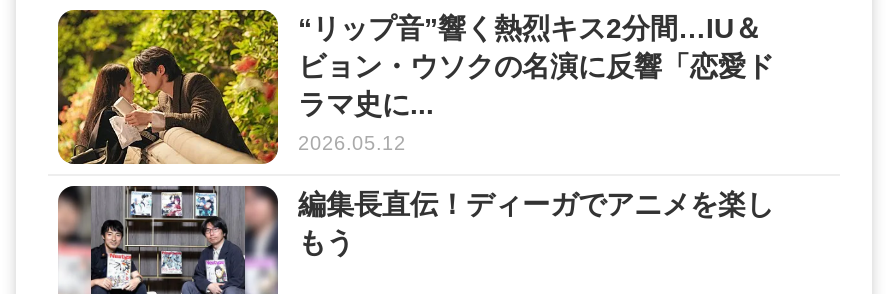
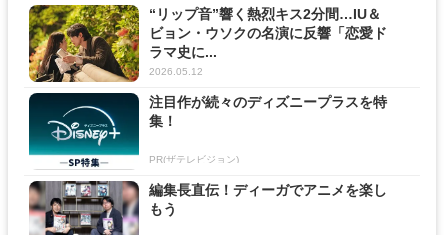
none -> [28,92,387,170] [image] | 注目作が続々のディズニープラスを特 | 集！ | PR(ザテレビジョン)

